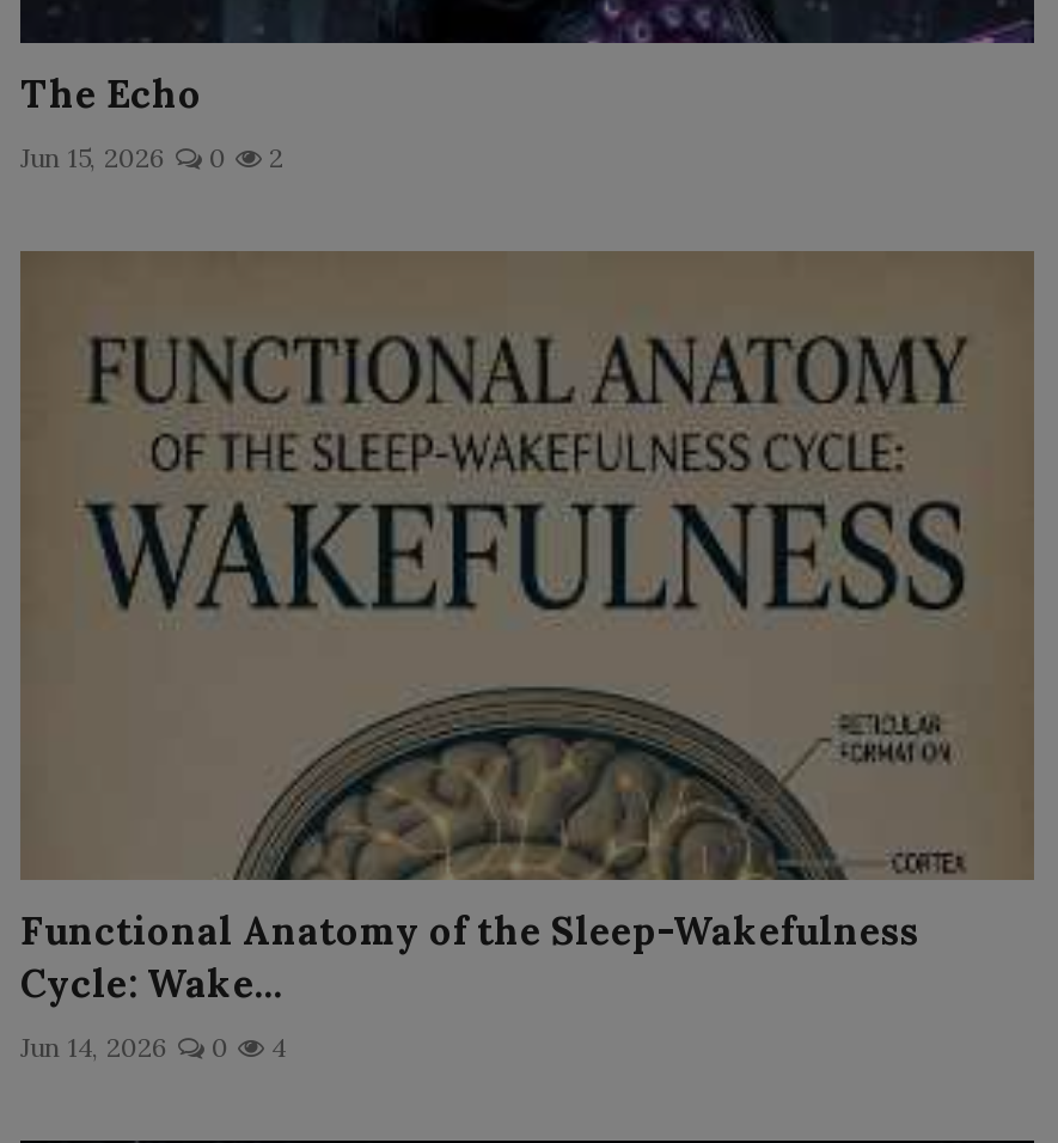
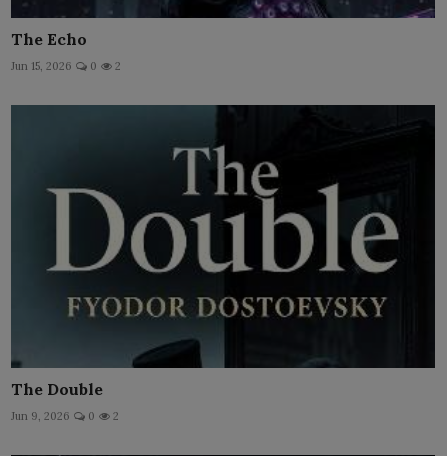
[18,249,1034,1006] [image] | Functional Anatomy of the Sleep-Wakefulness | Cycle: Wake... -> [10,104,436,399] [image] | The Double
[20,1030,169,1063] Jun 14, 2026 -> [11,409,70,423] Jun 9, 2026
[264,1030,286,1063] 4 -> [110,409,119,423] 2

